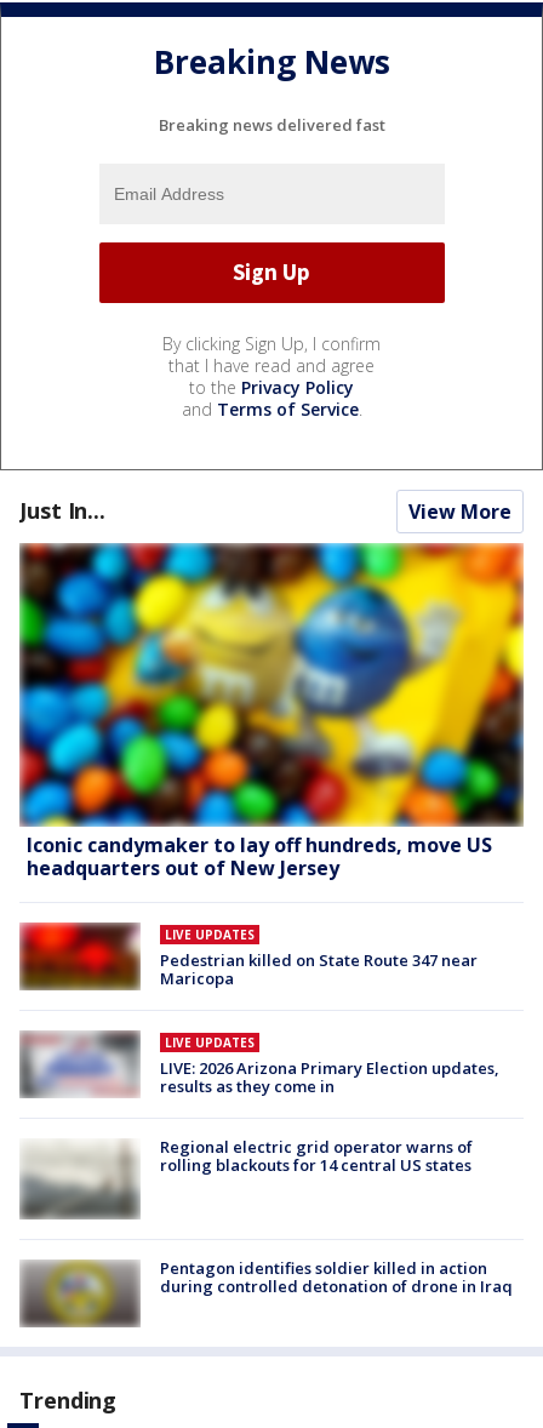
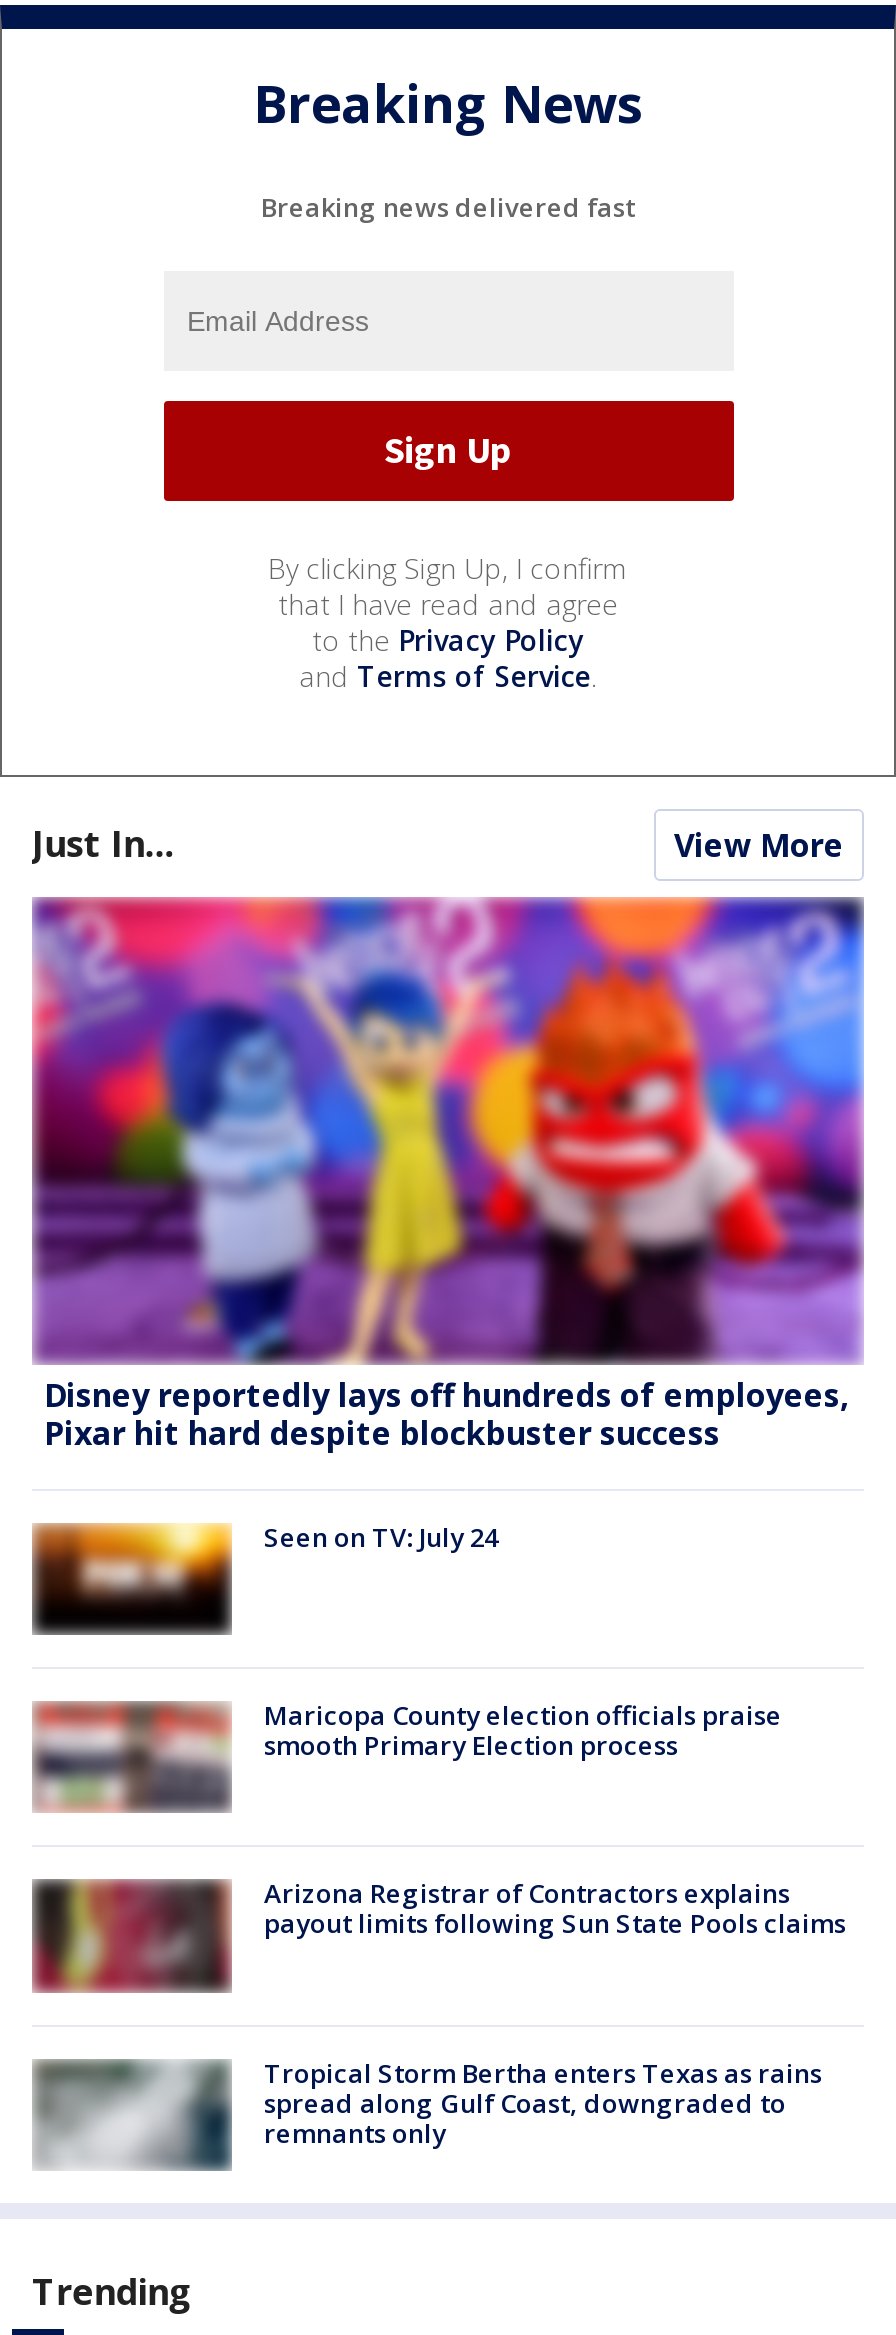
[18,542,525,881] [image] | Iconic candymaker to lay off hundreds, move US | headquarters out of New Jersey -> [30,895,866,1455] [image] | Disney reportedly lays off hundreds of employees, | Pixar hit hard despite blockbuster success
[21,921,478,989] [image] | LIVE UPDATES | Pedestrian killed on State Route 347 near | Maricopa -> [32,1519,498,1633] [image] | Seen on TV: July 24
[21,1032,499,1097] [image] | LIVE UPDATES | LIVE: 2026 Arizona Primary Election updates, | results as they come in -> [36,1697,782,1813] [image] | Maricopa County election officials praise | smooth Primary Election process
[19,1136,473,1219] [image] | Regional electric grid operator warns of | rolling blackouts for 14 central US states -> [32,1876,846,1993] [image] | Arizona Registrar of Contractors explains | payout limits following Sun State Pools claims
[21,1257,513,1327] [image] | Pentagon identifies soldier killed in action | during controlled detonation of drone in Iraq -> [36,2054,822,2171] [image] | Tropical Storm Bertha enters Texas as rains | spread along Gulf Coast, downgraded to | remnants only

